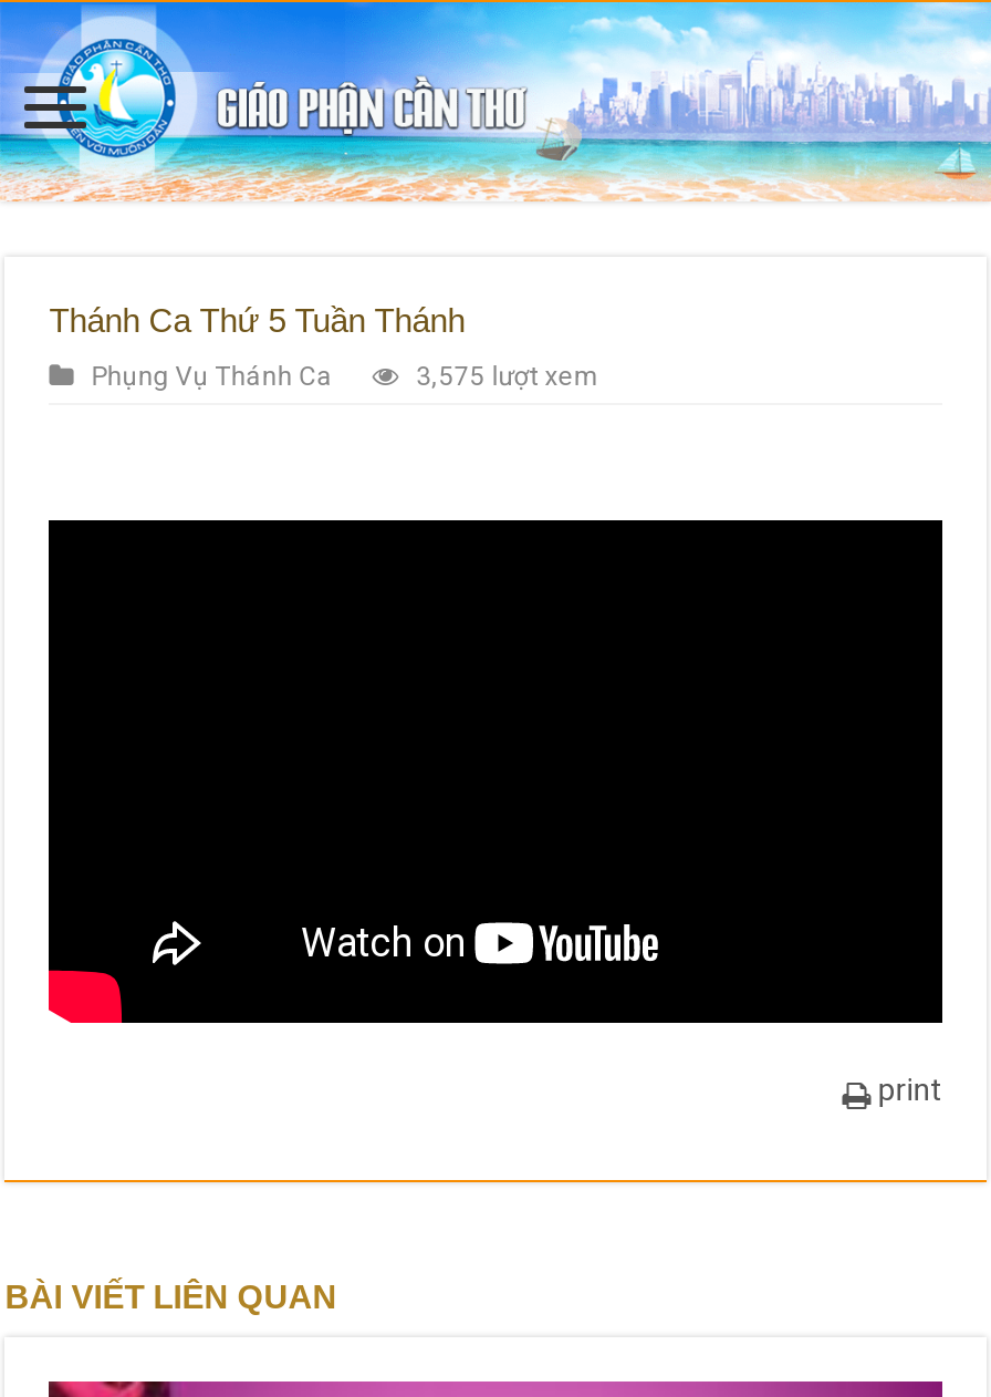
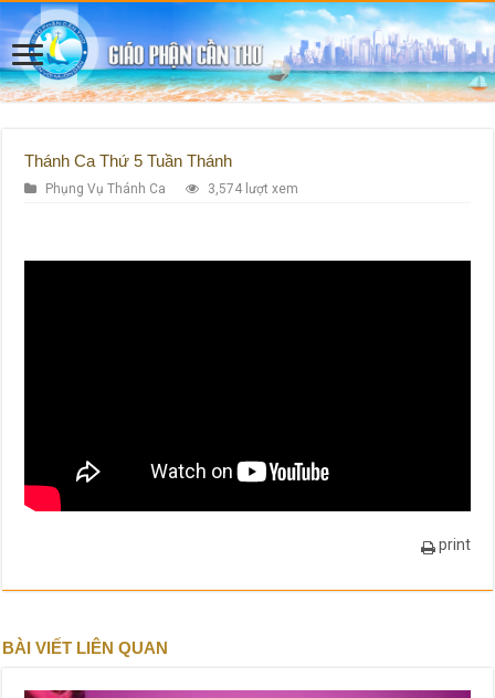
[416,360,598,391] 3,575 lượt xem -> [208,181,299,196] 3,574 lượt xem

